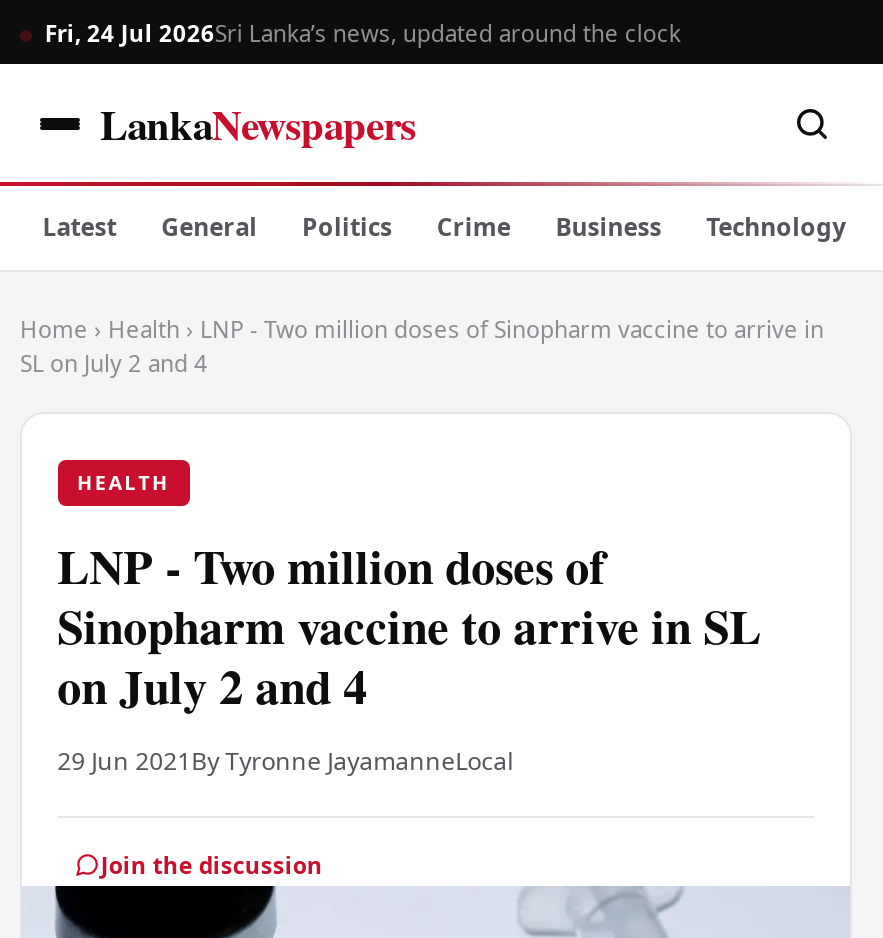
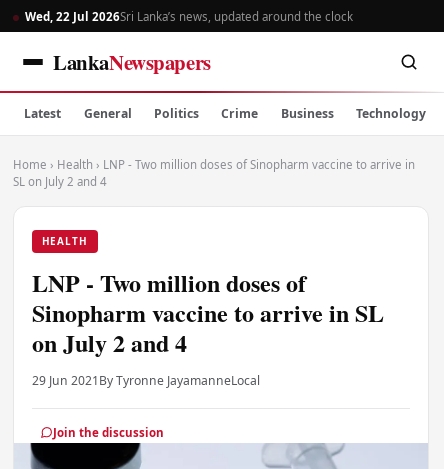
[45,17,681,47] Fri, 24 Jul 2026Sri Lanka’s news, updated around the clock -> [25,8,353,23] Wed, 22 Jul 2026Sri Lanka’s news, updated around the clock

